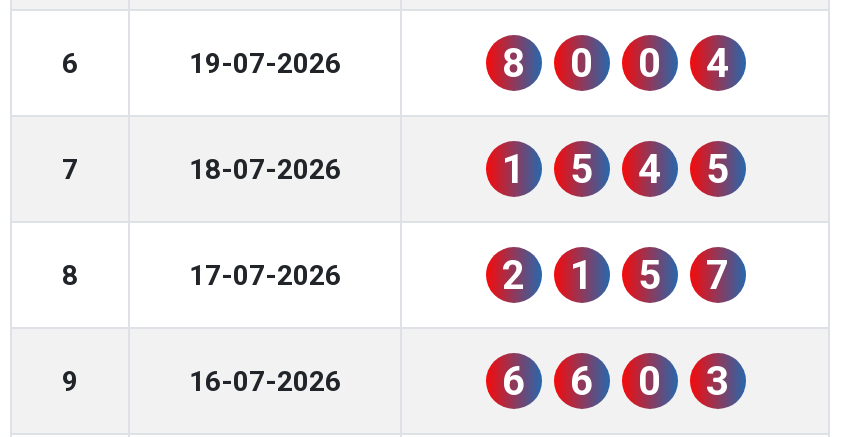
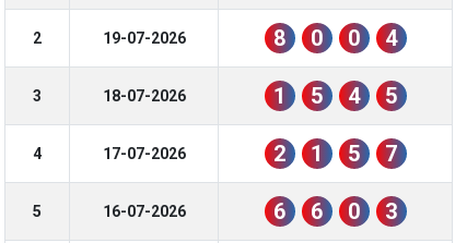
[62,46,78,78] 6 -> [33,29,42,47] 2
[62,152,78,184] 7 -> [33,87,42,104] 3
[62,258,78,290] 8 -> [33,145,42,162] 4
[62,364,78,396] 9 -> [33,202,42,220] 5

